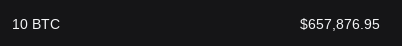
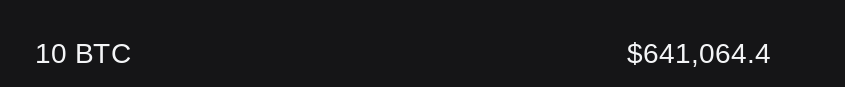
[300,16,380,32] $657,876.95 -> [627,37,771,69] $641,064.4

